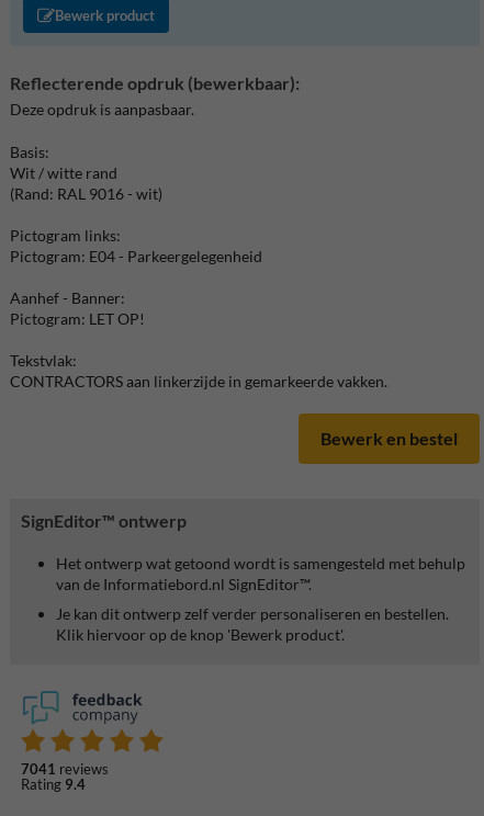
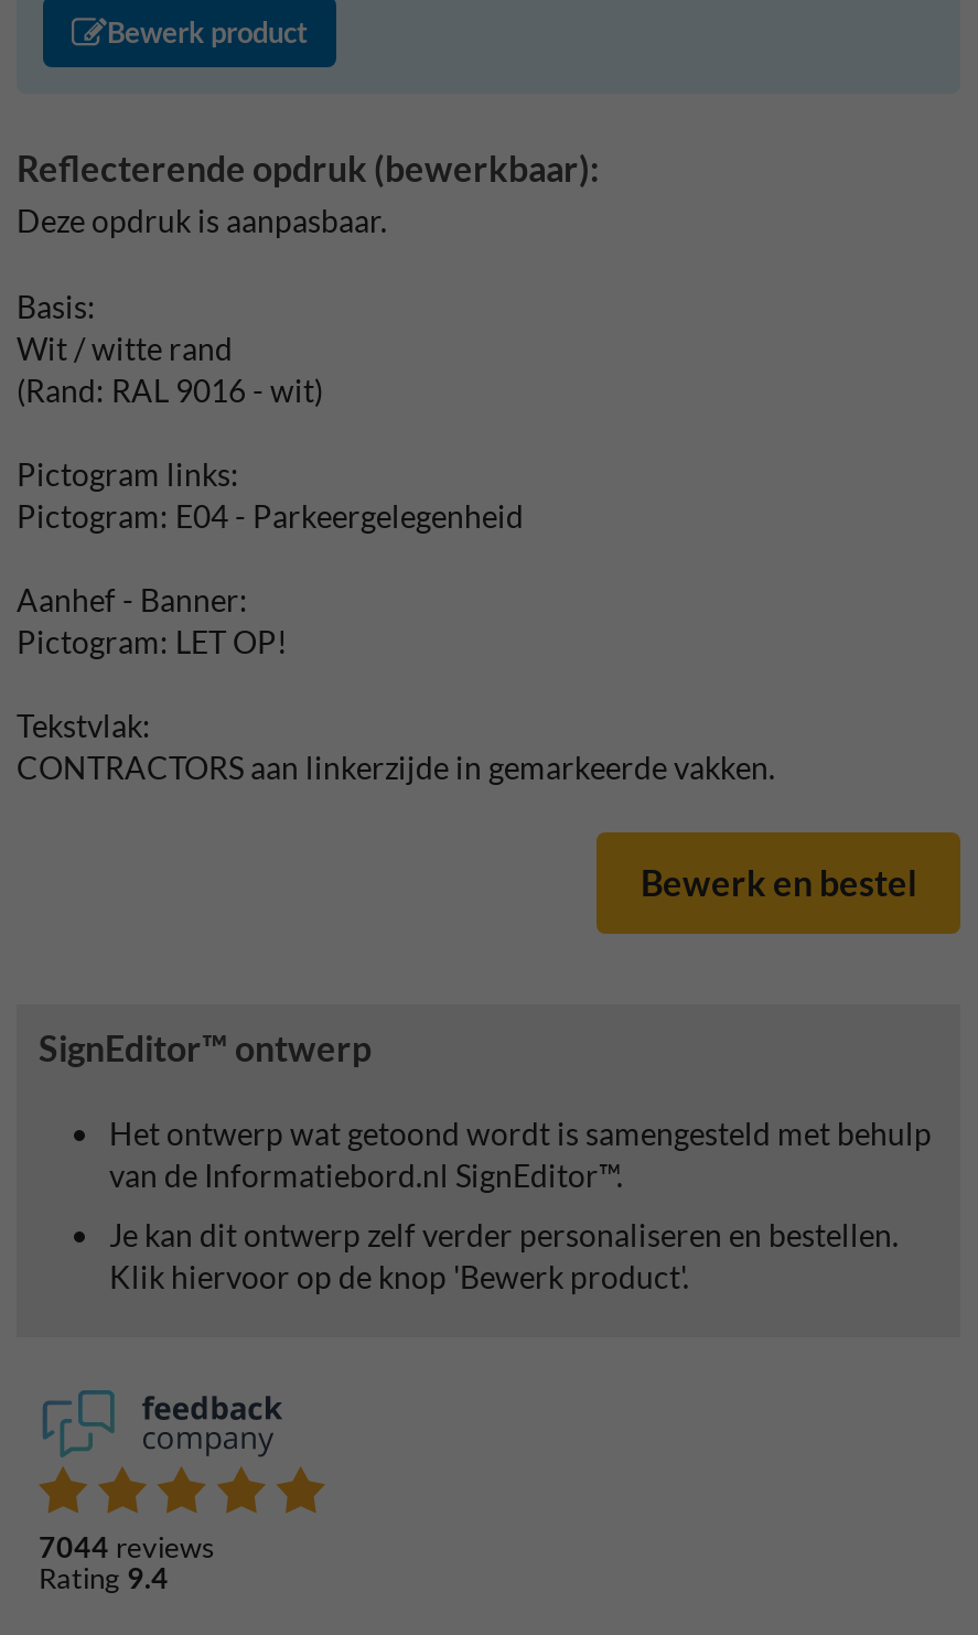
[21,760,109,778] 7041 reviews -> [39,1529,215,1564] 7044 reviews

